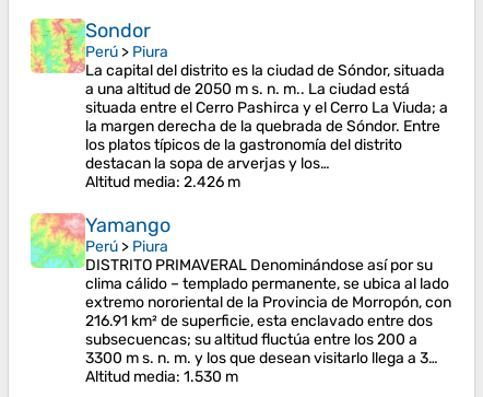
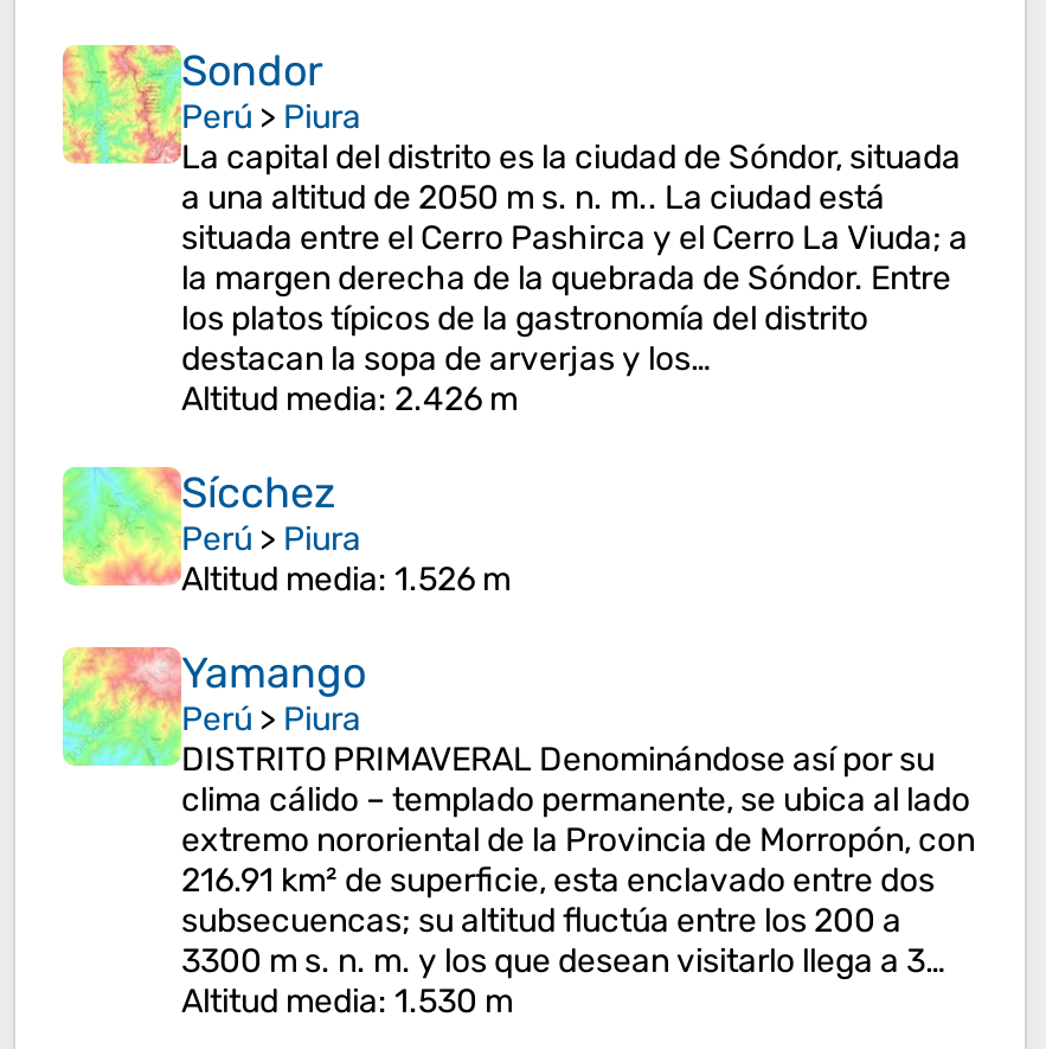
none -> [60,465,511,600] [image] | Sícchez | Perú > Piura | Altitud media: 1.526 m

